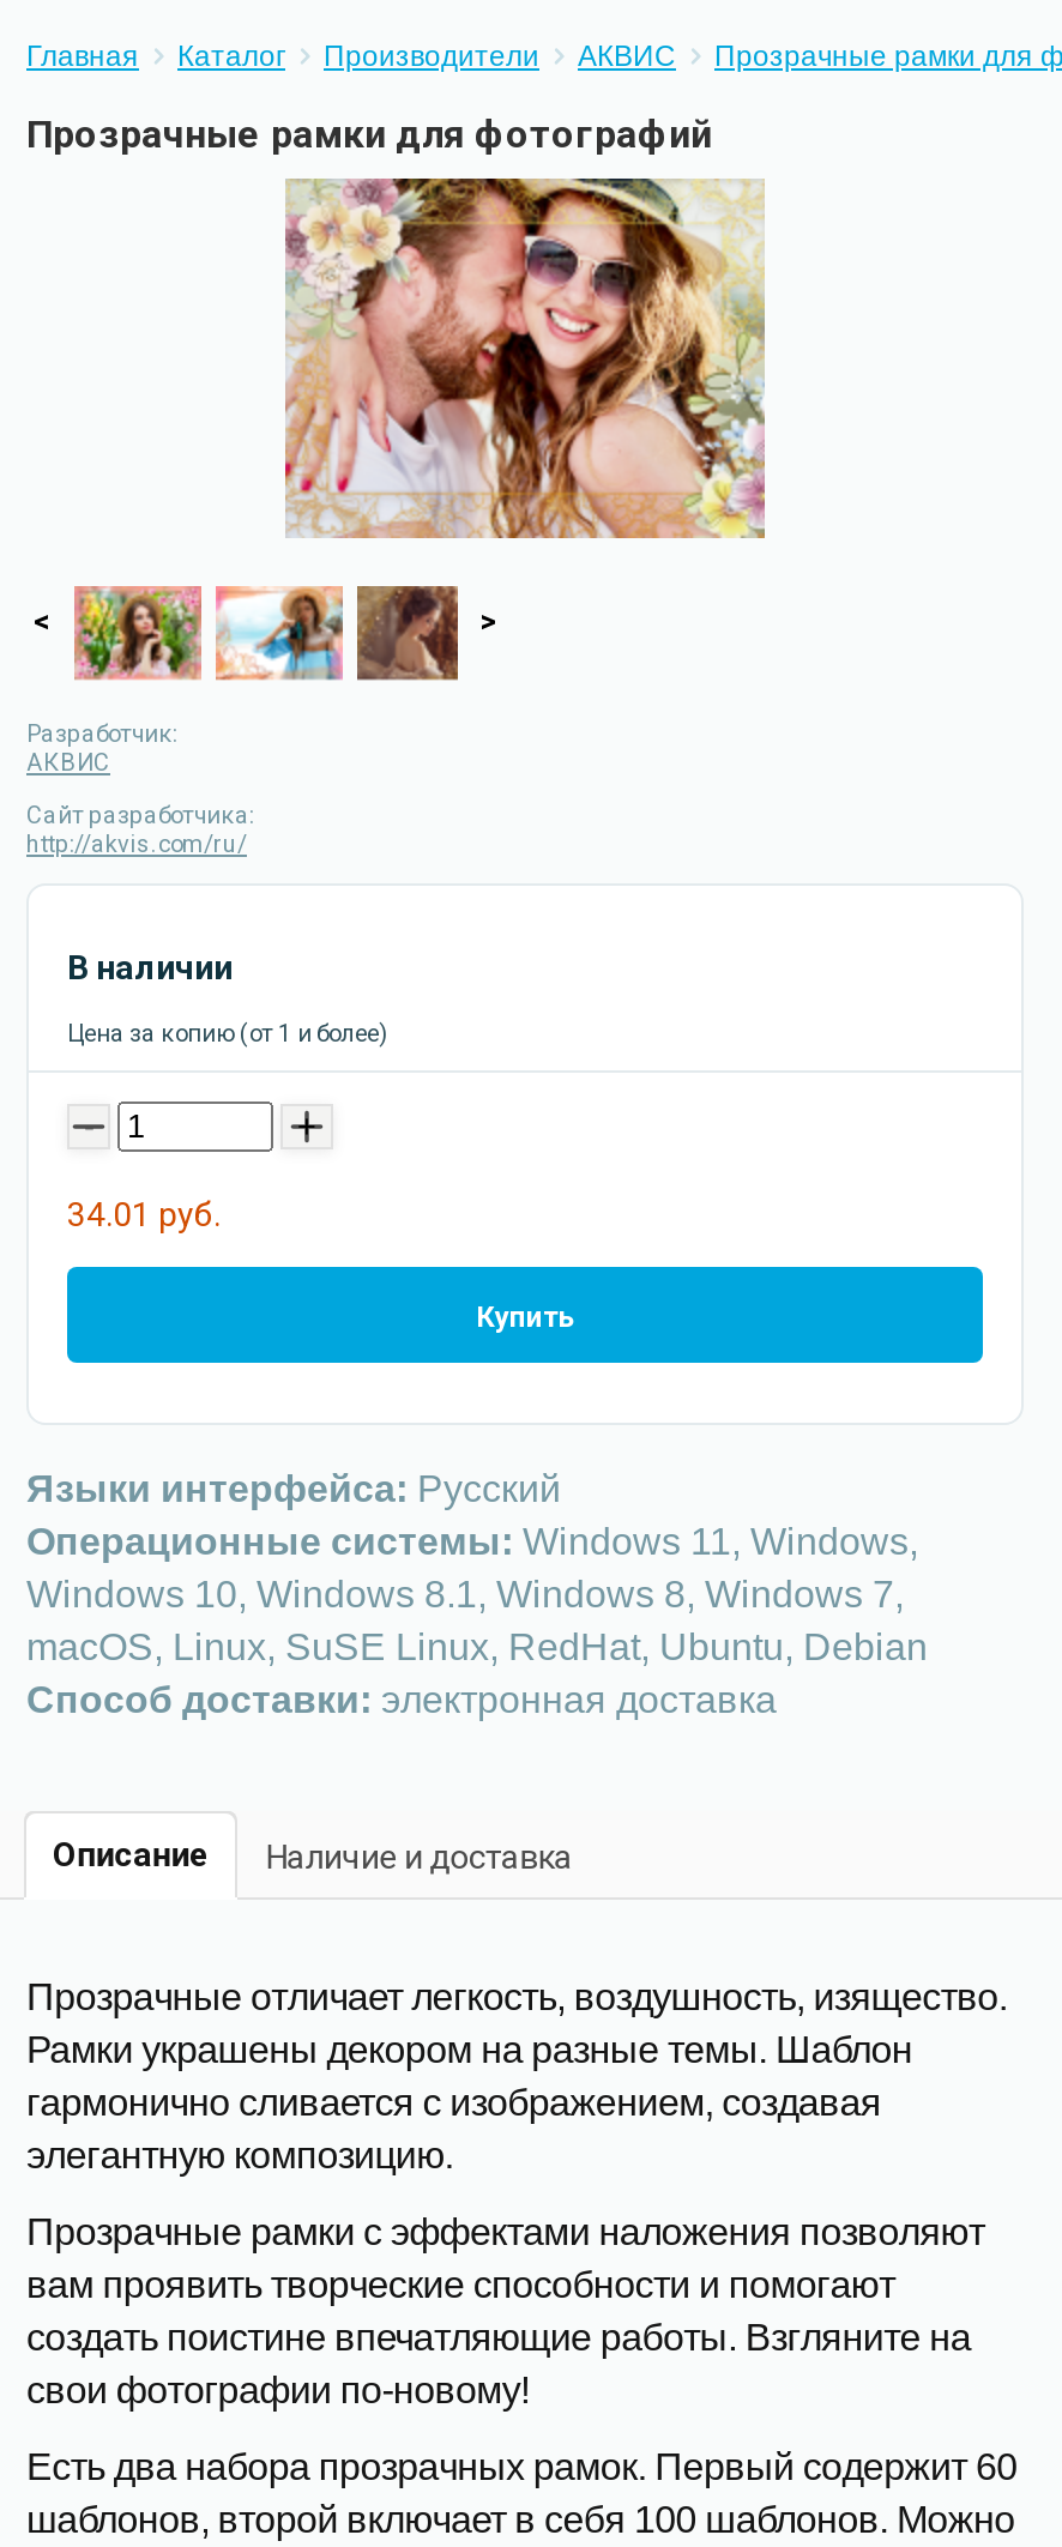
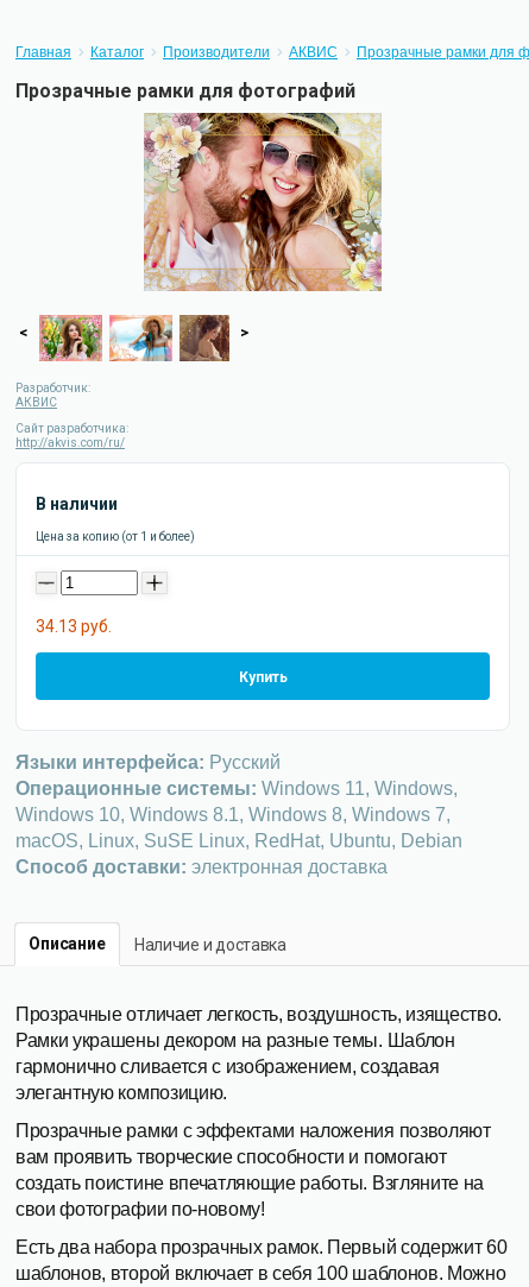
[67,1195,221,1233] 34.01 руб. -> [36,617,112,636] 34.13 руб.

